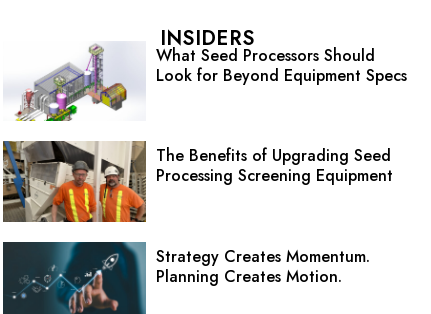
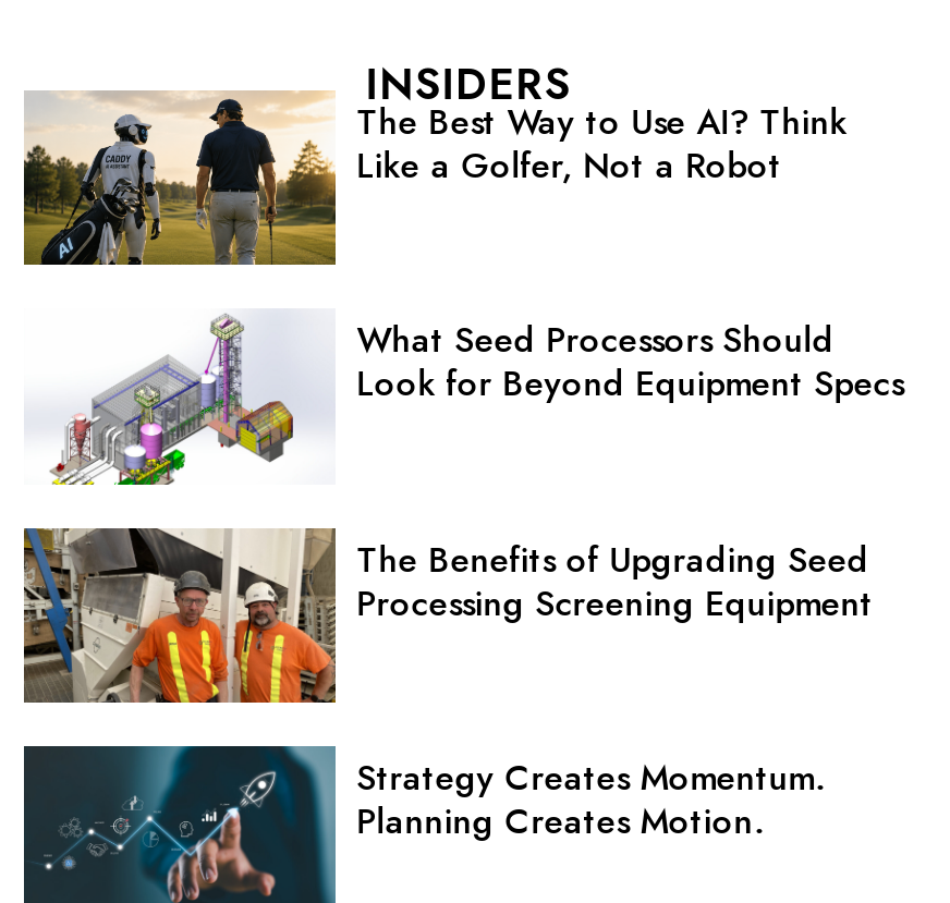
none -> [22,90,847,267] [image] | The Best Way to Use AI? Think | Like a Golfer, Not a Robot

